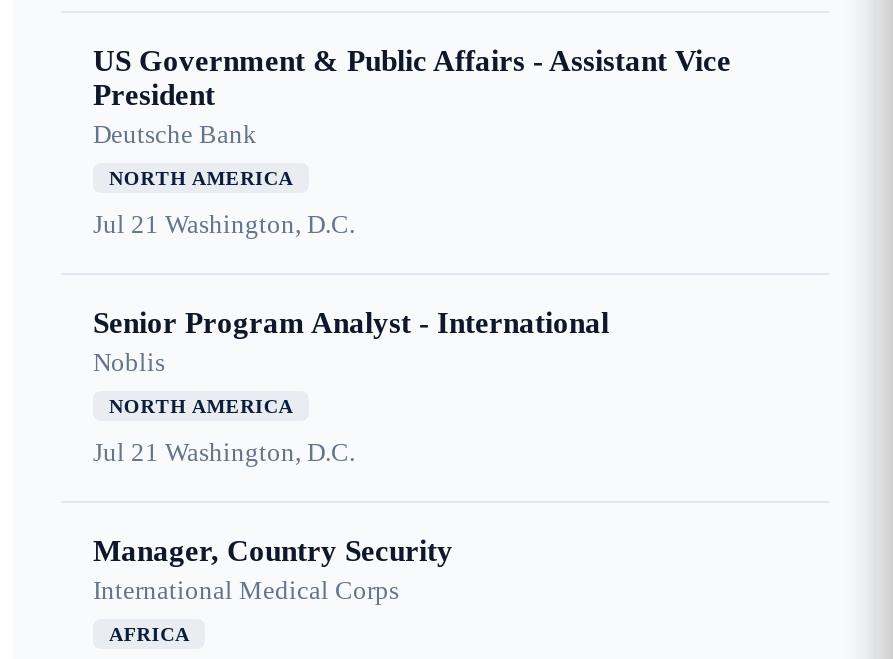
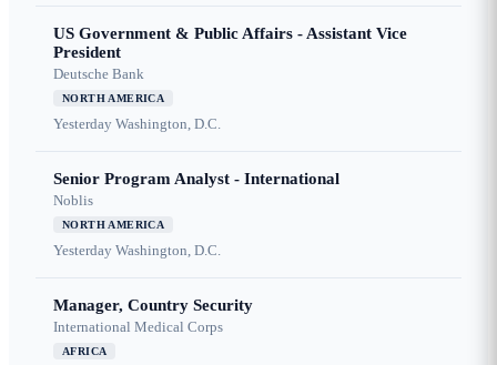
[93,209,355,239] Jul 21 Washington, D.C. -> [53,115,221,132] Yesterday Washington, D.C.
[93,437,355,467] Jul 21 Washington, D.C. -> [53,242,221,259] Yesterday Washington, D.C.

